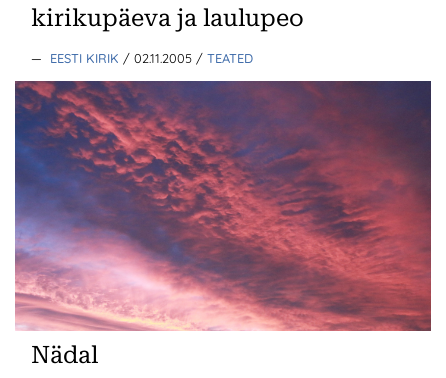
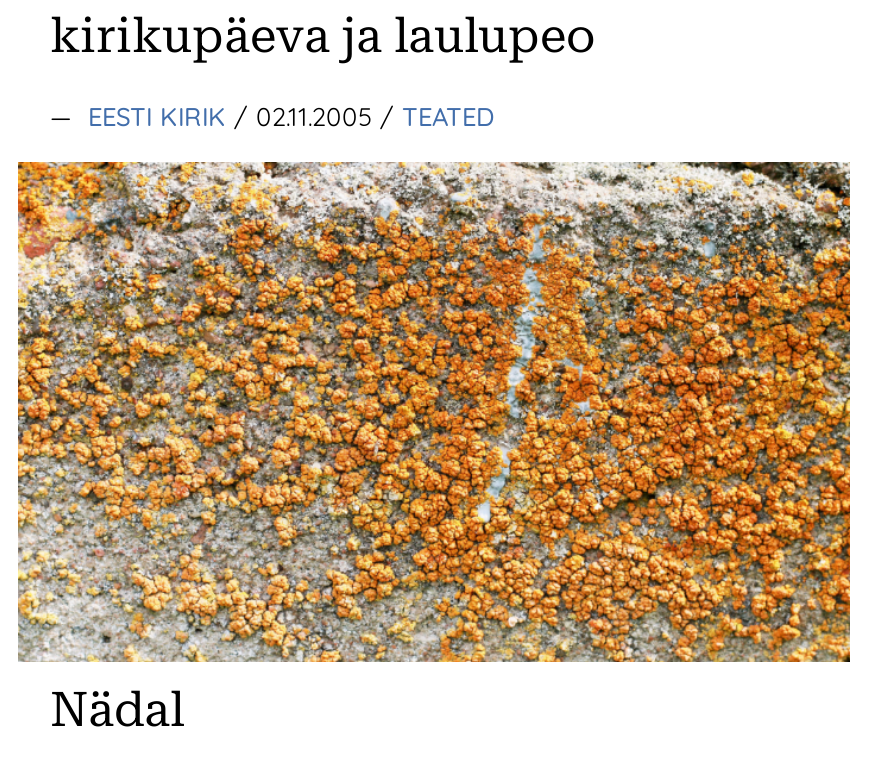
[14,80,432,332] [image] -> [16,160,852,664] [image]

